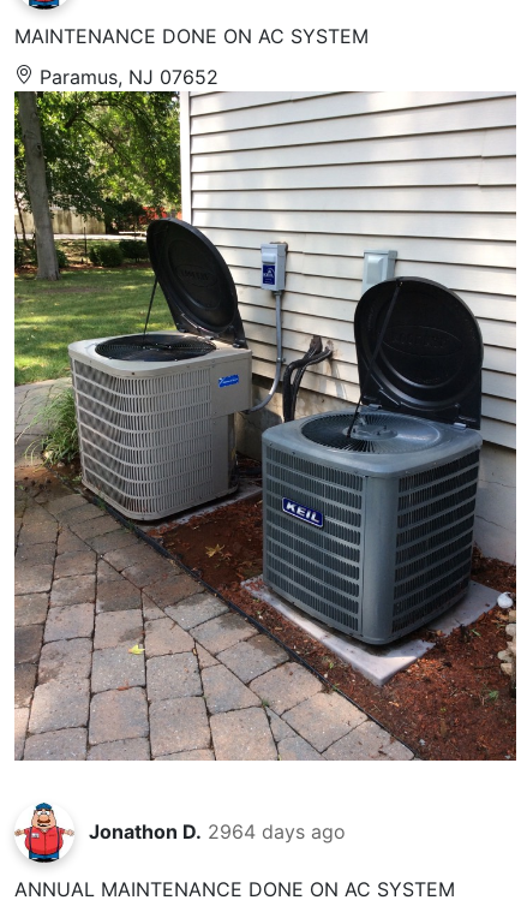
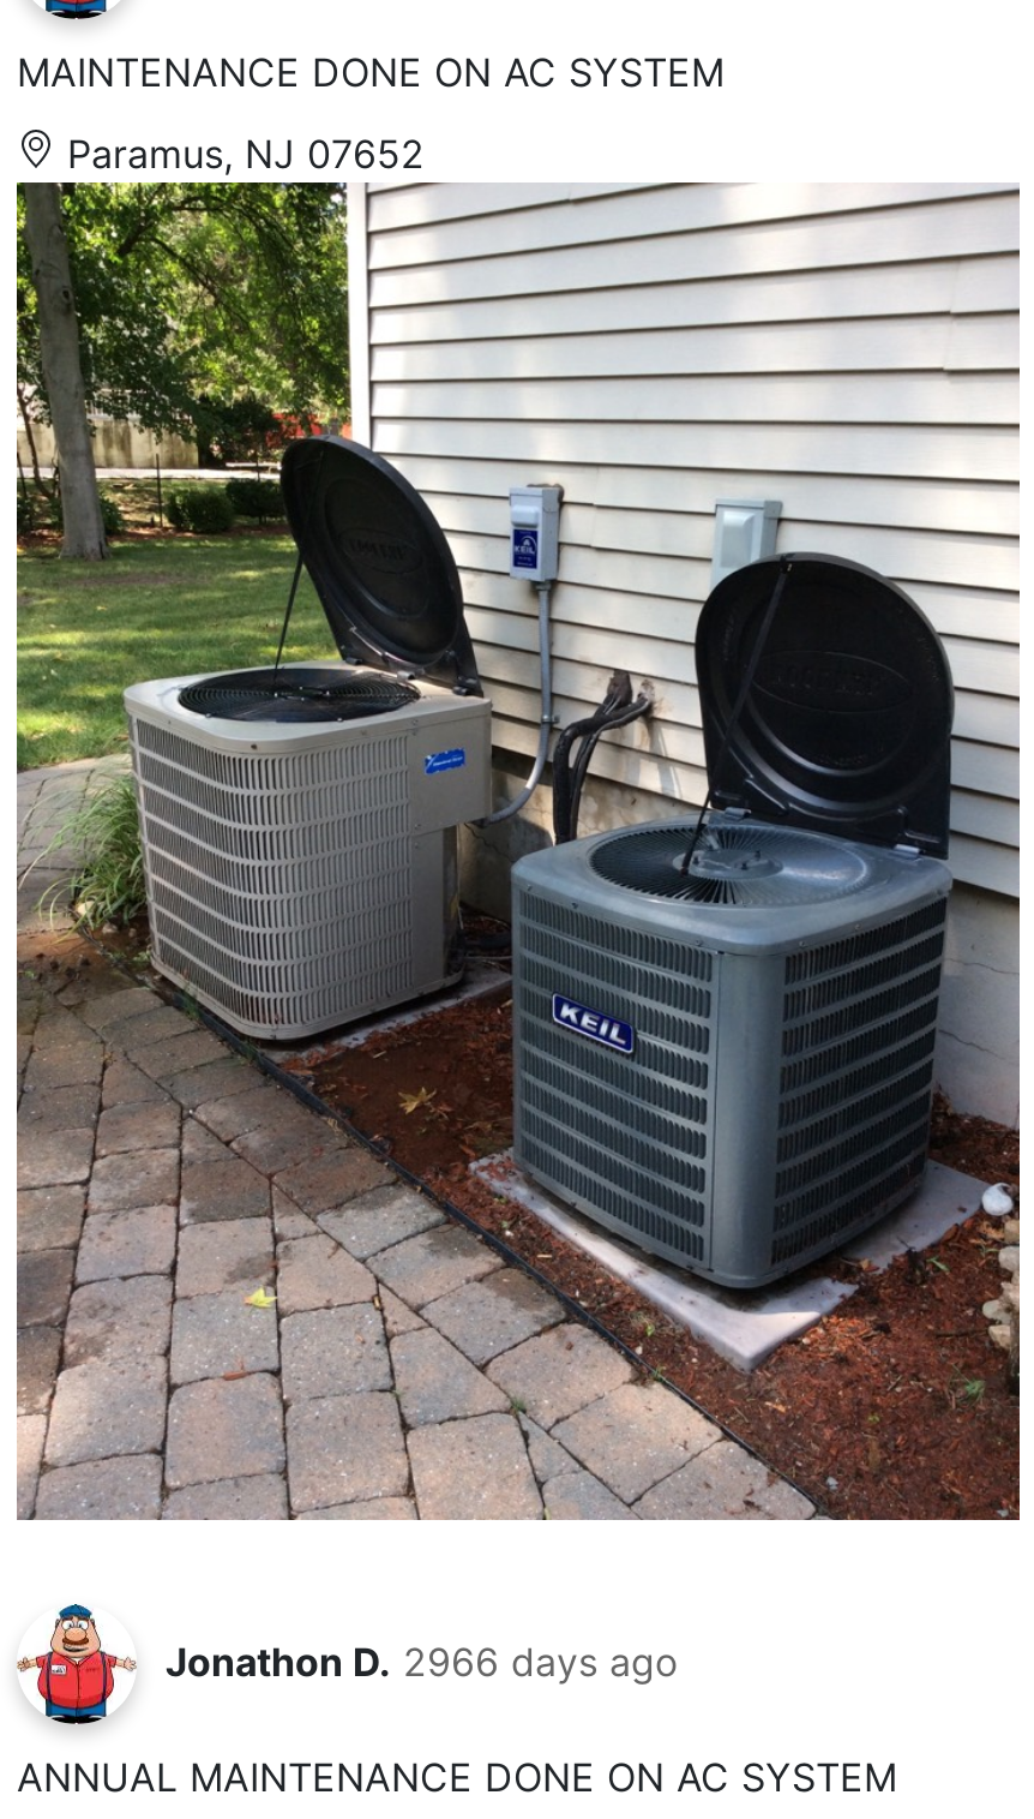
[89,820,346,844] Jonathon D. 2964 days ago -> [166,1638,679,1686] Jonathon D. 2966 days ago

